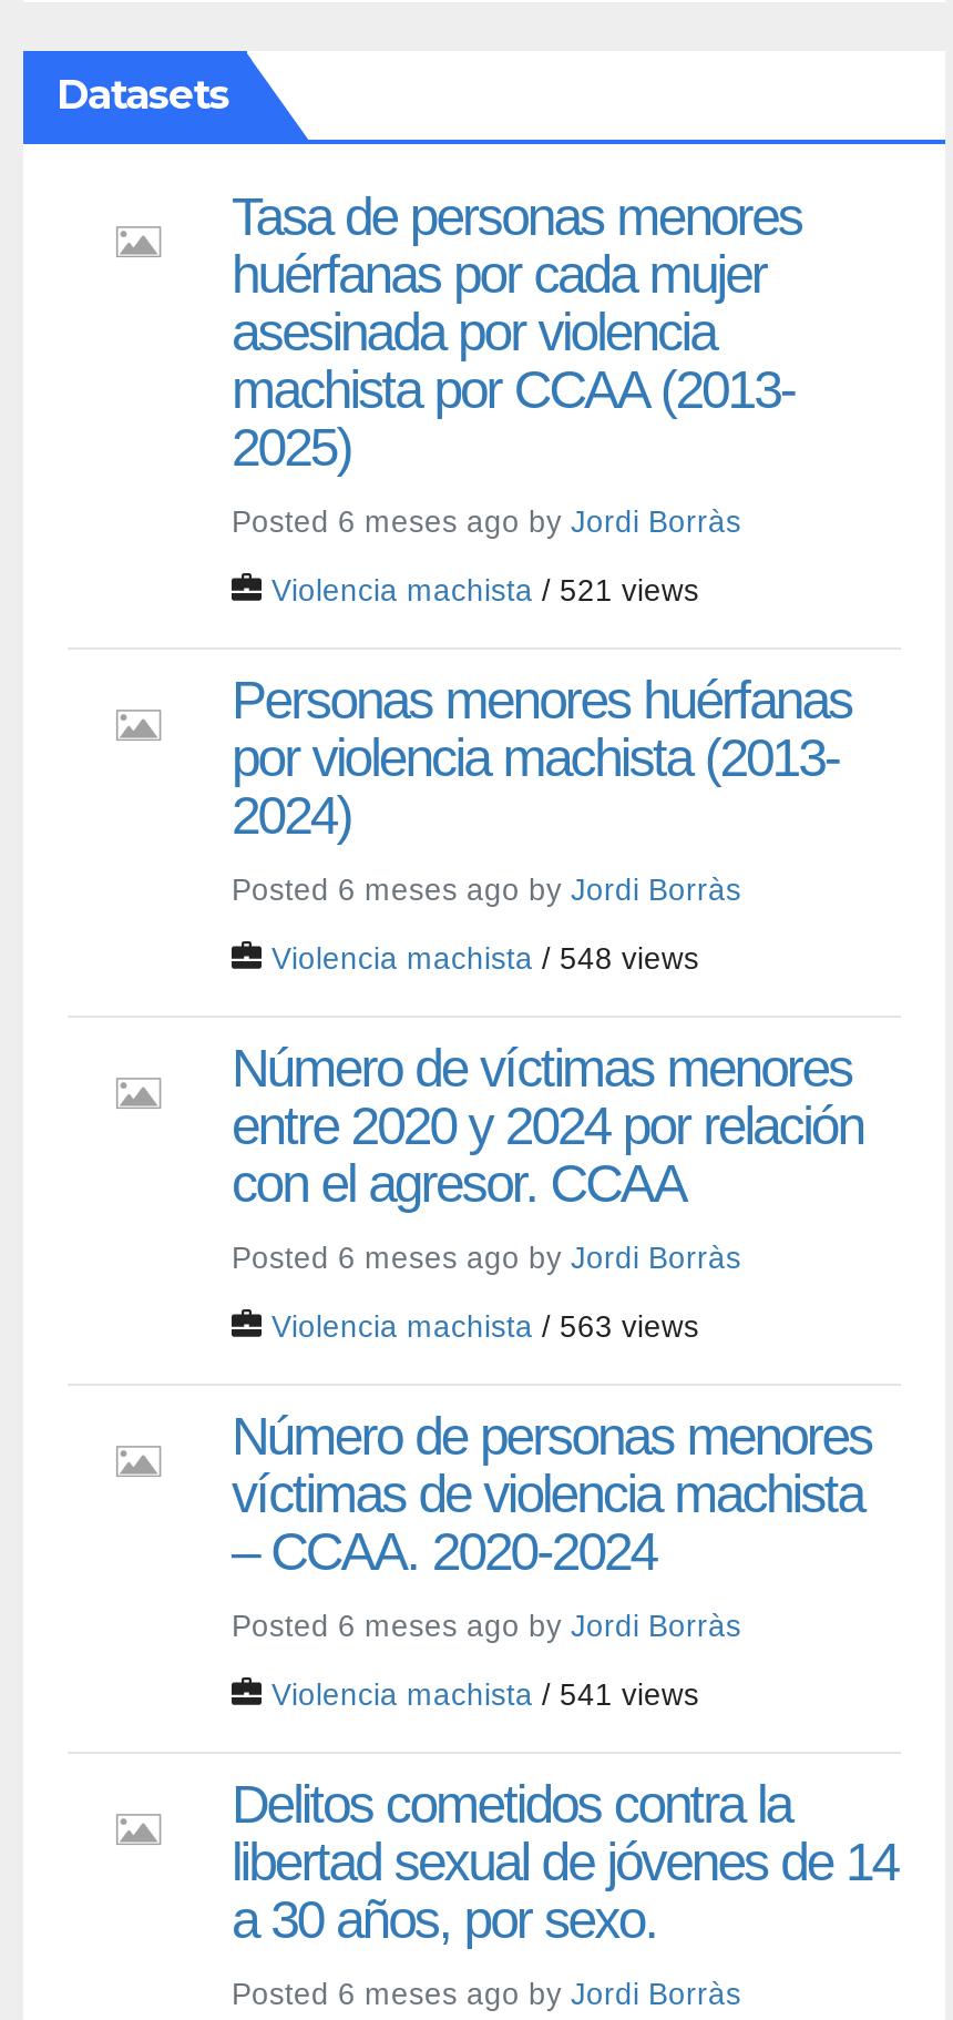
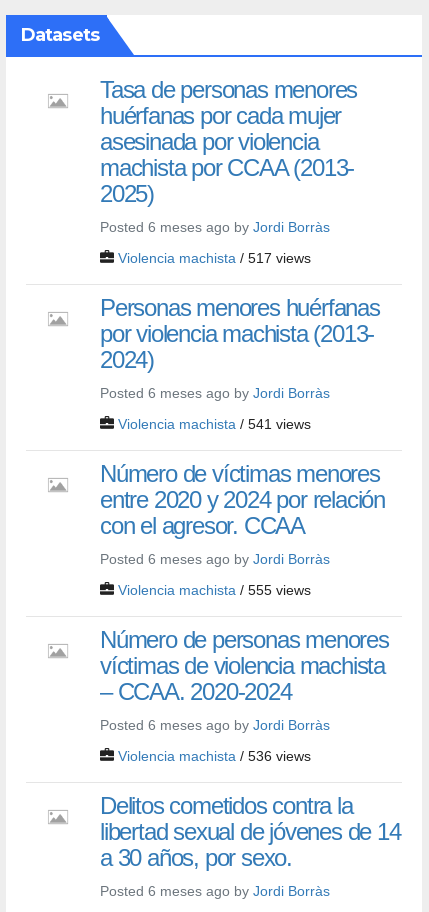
[271,573,699,606] Violencia machista / 521 views -> [118,251,311,266] Violencia machista / 517 views
[271,941,699,974] Violencia machista / 548 views -> none
[271,1309,699,1342] Violencia machista / 563 views -> [118,583,311,598] Violencia machista / 555 views
none -> [118,749,311,764] Violencia machista / 536 views
moved [271,1677,699,1710] -> [118,417,311,432]: Violencia machista / 541 views

